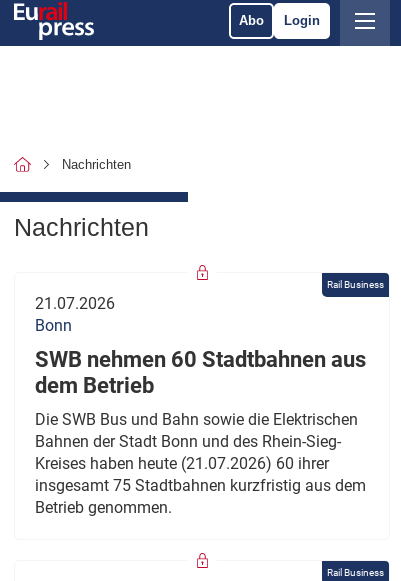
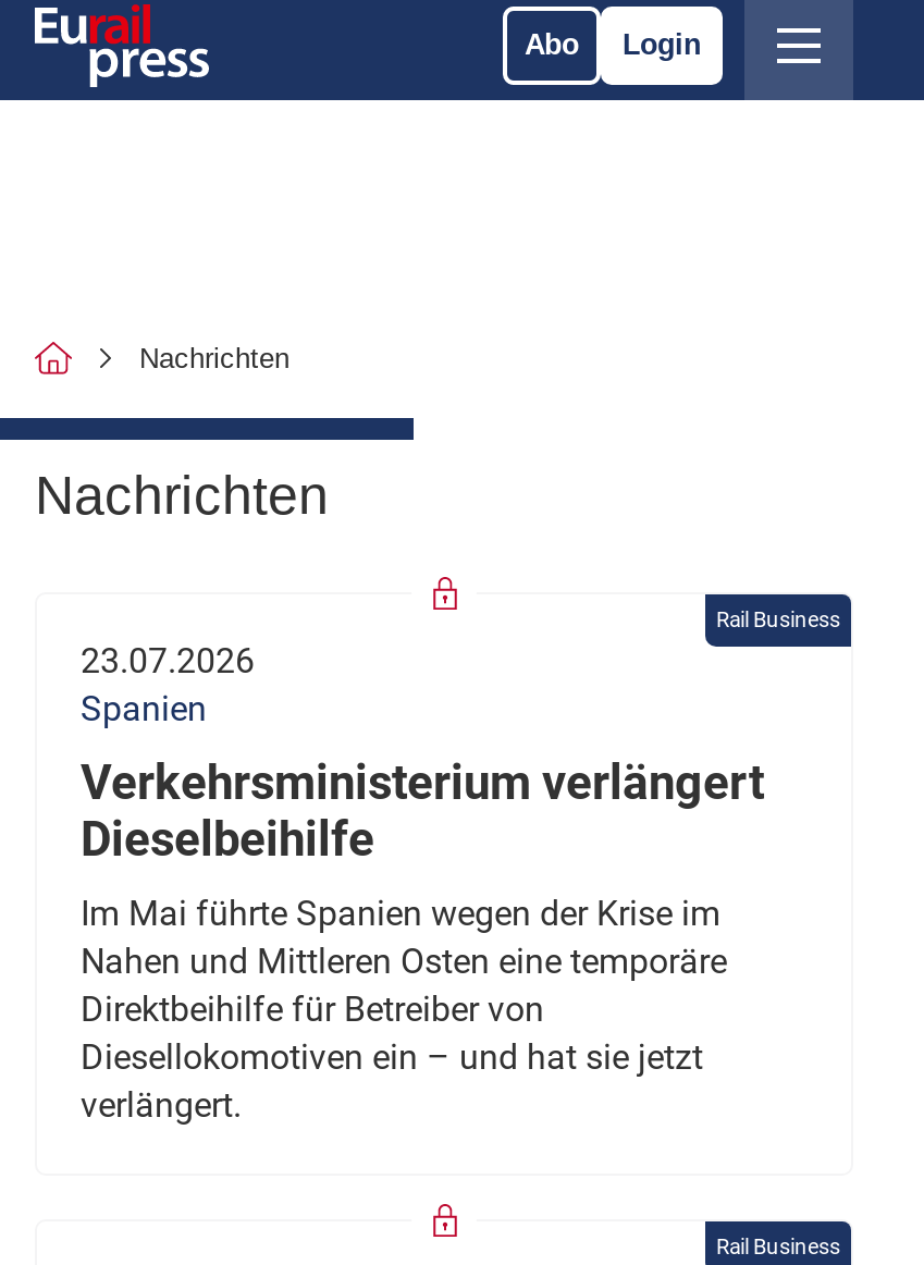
[35,294,115,335] 21.07.2026 | Bonn -> [81,641,255,730] 23.07.2026 | Spanien
[35,347,366,398] SWB nehmen 60 Stadtbahnen aus | dem Betrieb -> [81,756,764,867] Verkehrsministerium verlängert | Dieselbeihilfe
[35,410,366,517] Die SWB Bus und Bahn sowie die Elektrischen | Bahnen der Stadt Bonn und des Rhein-Sieg- | Kreises haben heute (21.07.2026) 60 ihrer | insgesamt 75 Stadtbahnen kurzfristig aus dem | Betrieb genommen. -> [81,893,727,1126] Im Mai führte Spanien wegen der Krise im | Nahen und Mittleren Osten eine temporäre | Direktbeihilfe für Betreiber von | Diesellokomotiven ein – und hat sie jetzt | verlängert.

